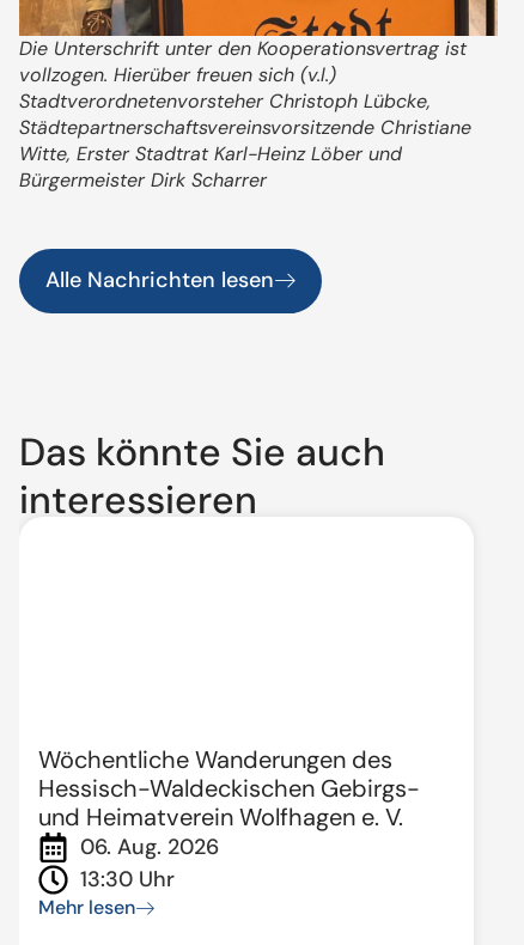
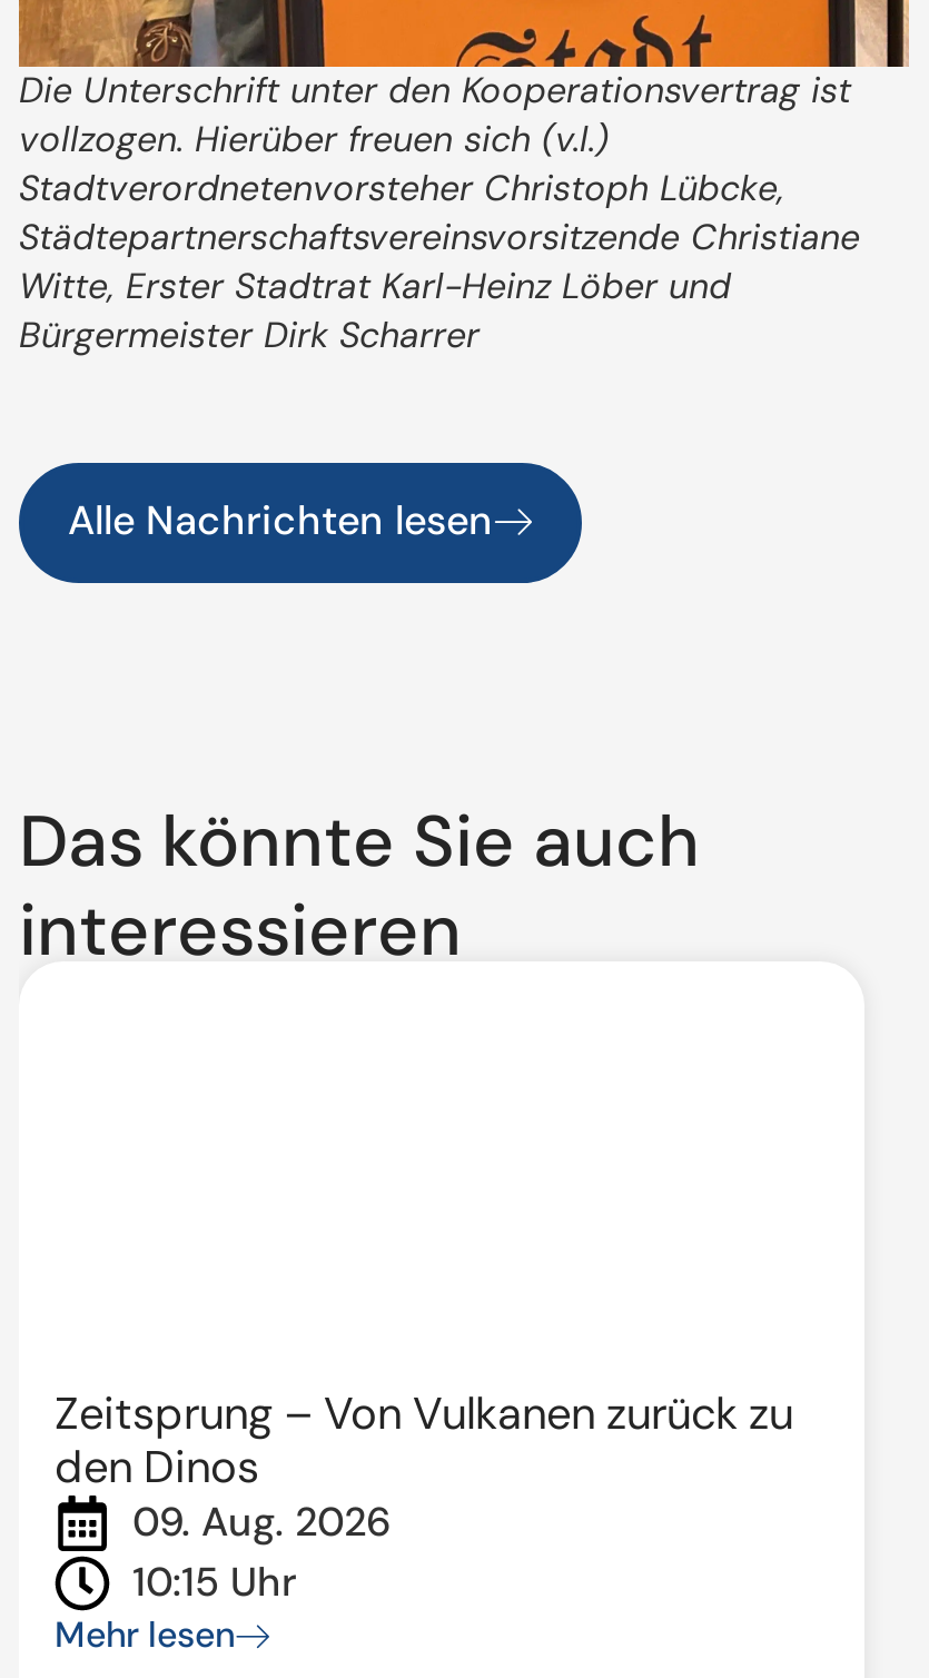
[38,744,420,893] Wöchentliche Wanderungen des | Hessisch-Waldeckischen Gebirgs- | und Heimatverein Wolfhagen e. V. | 06. Aug. 2026 | 13:30 Uhr -> [55,1384,793,1609] Zeitsprung – Von Vulkanen zurück zu | den Dinos | 09. Aug. 2026 | 10:15 Uhr

